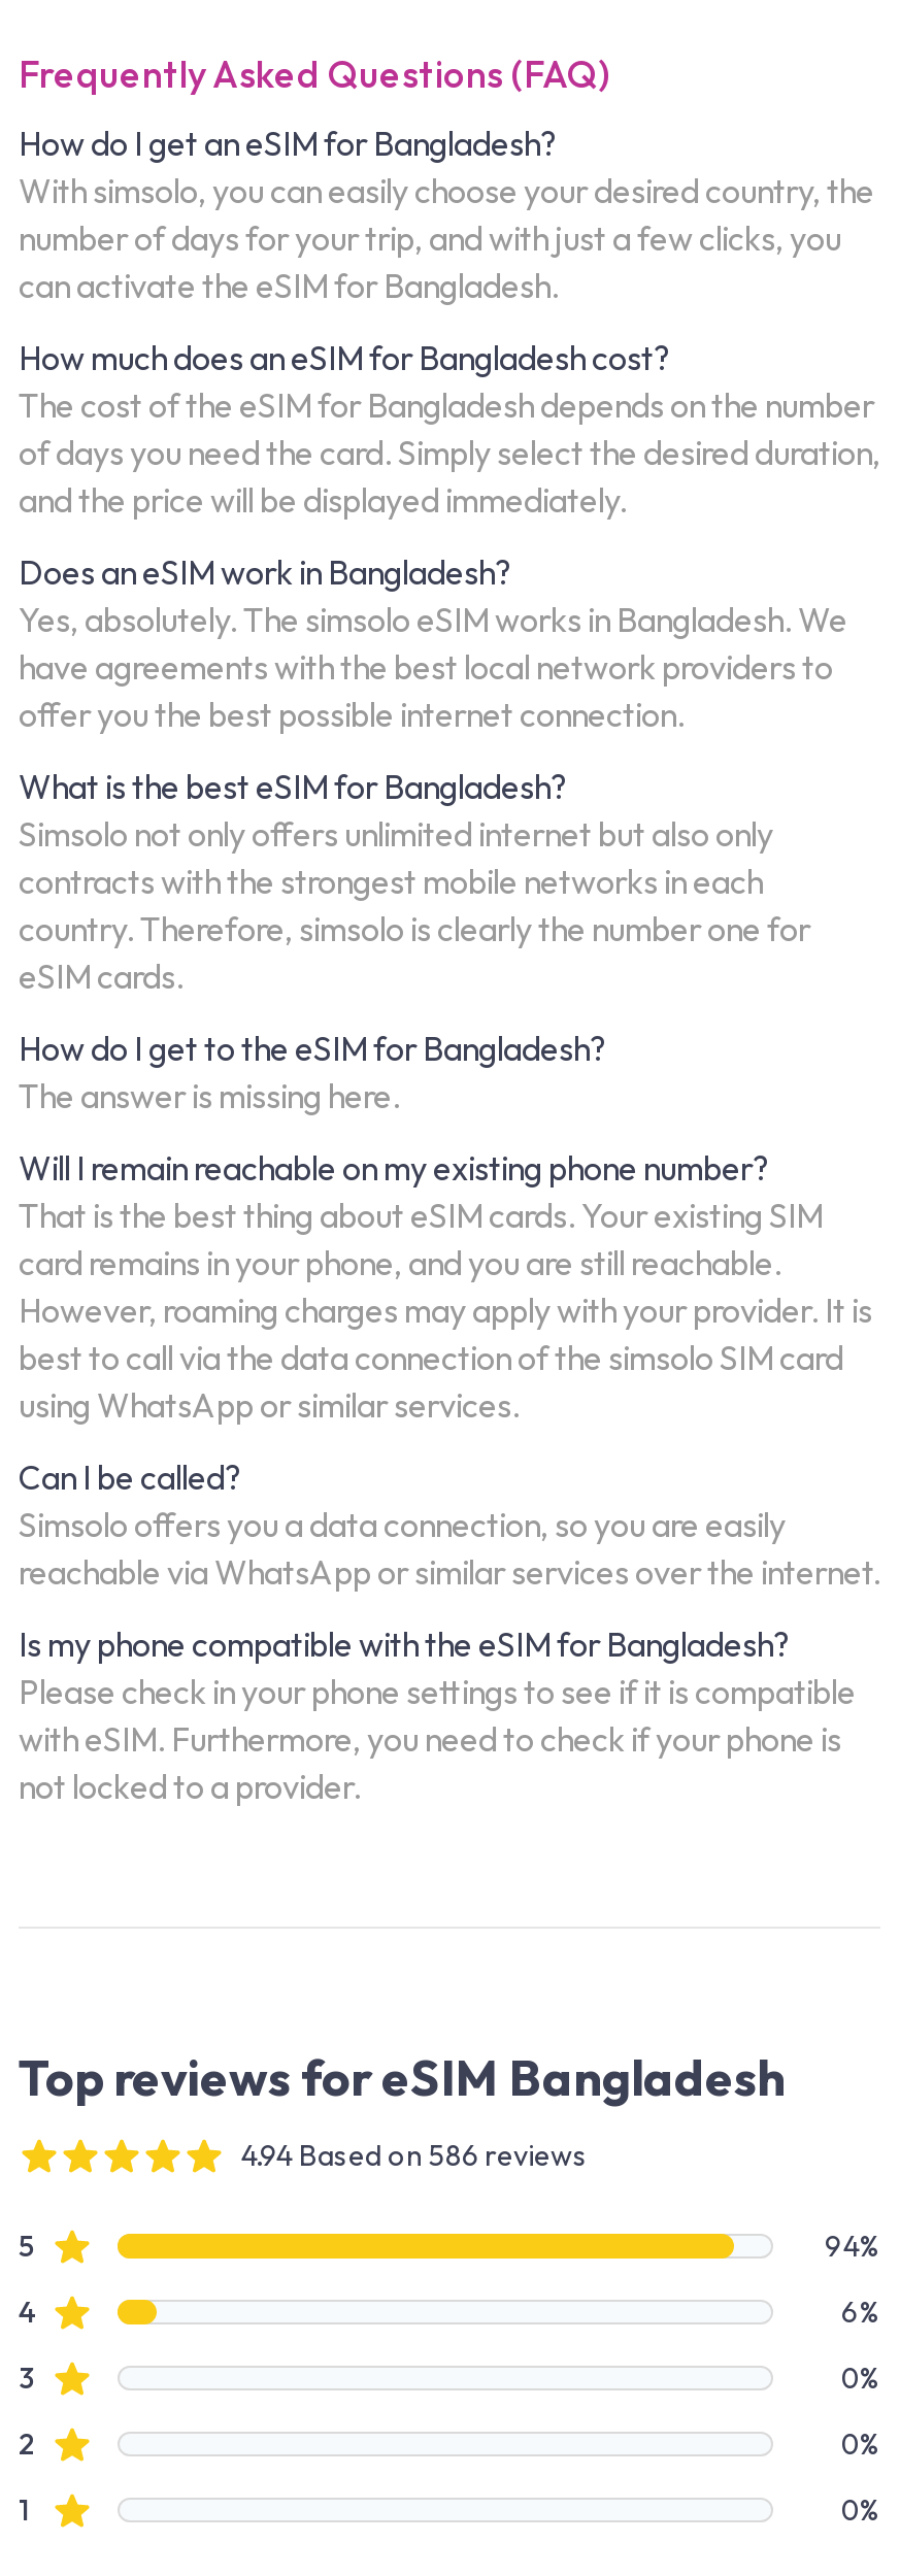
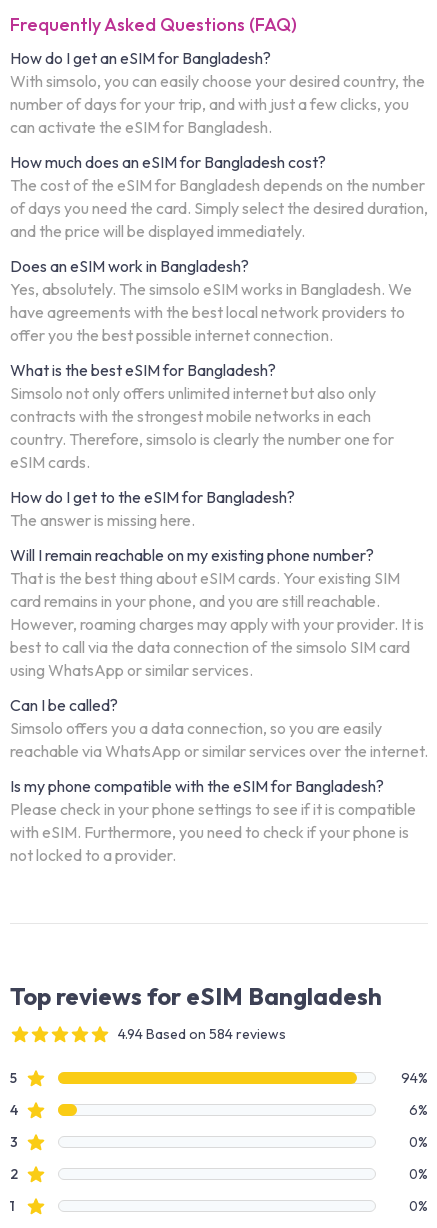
[241,2137,588,2174] 4.94 Based on 586 reviews -> [118,1025,286,1043] 4.94 Based on 584 reviews

